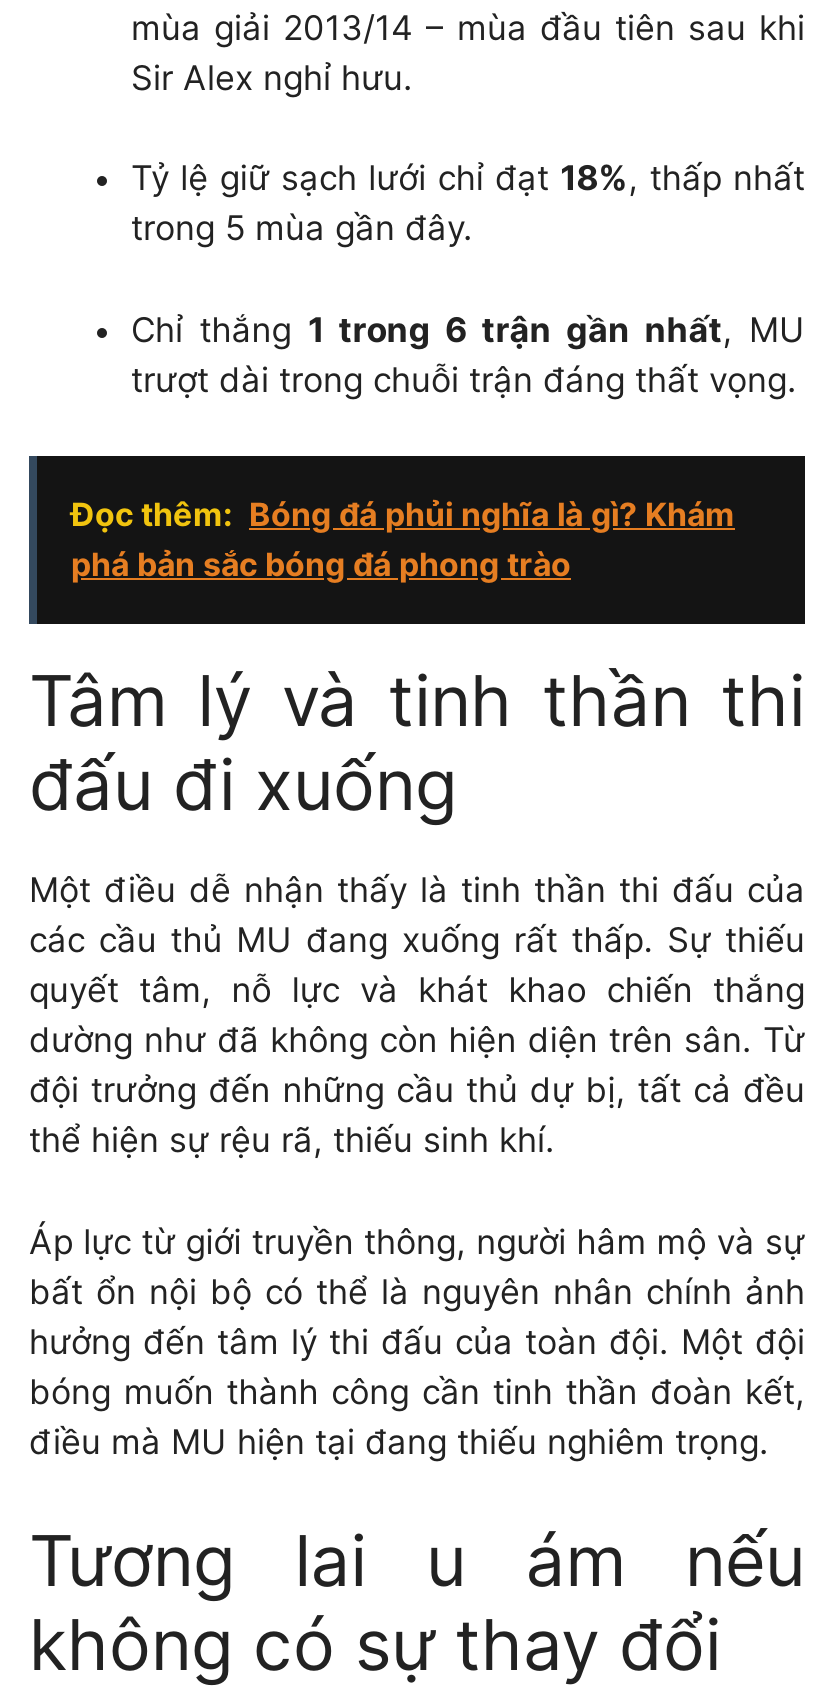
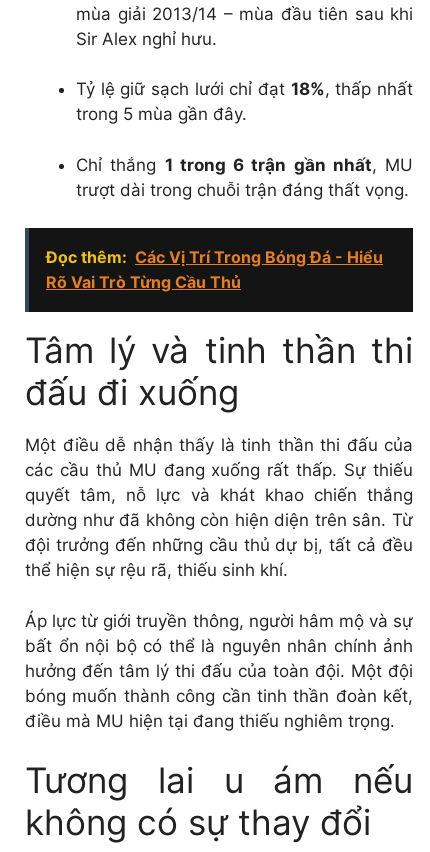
[71,494,735,584] Đọc thêm: Bóng đá phủi nghĩa là gì? Khám | phá bản sắc bóng đá phong trào -> [46,247,383,292] Đọc thêm: Các Vị Trí Trong Bóng Đá - Hiểu | Rõ Vai Trò Từng Cầu Thủ

